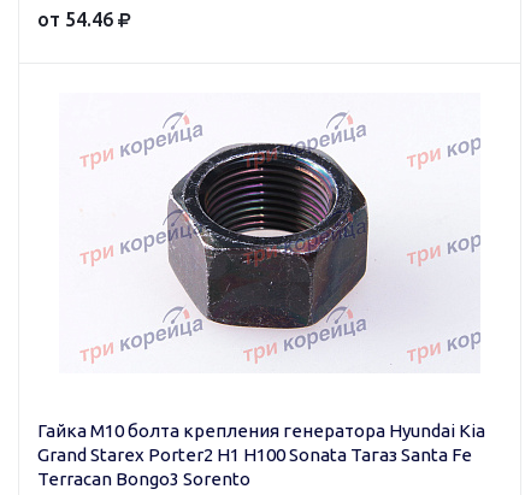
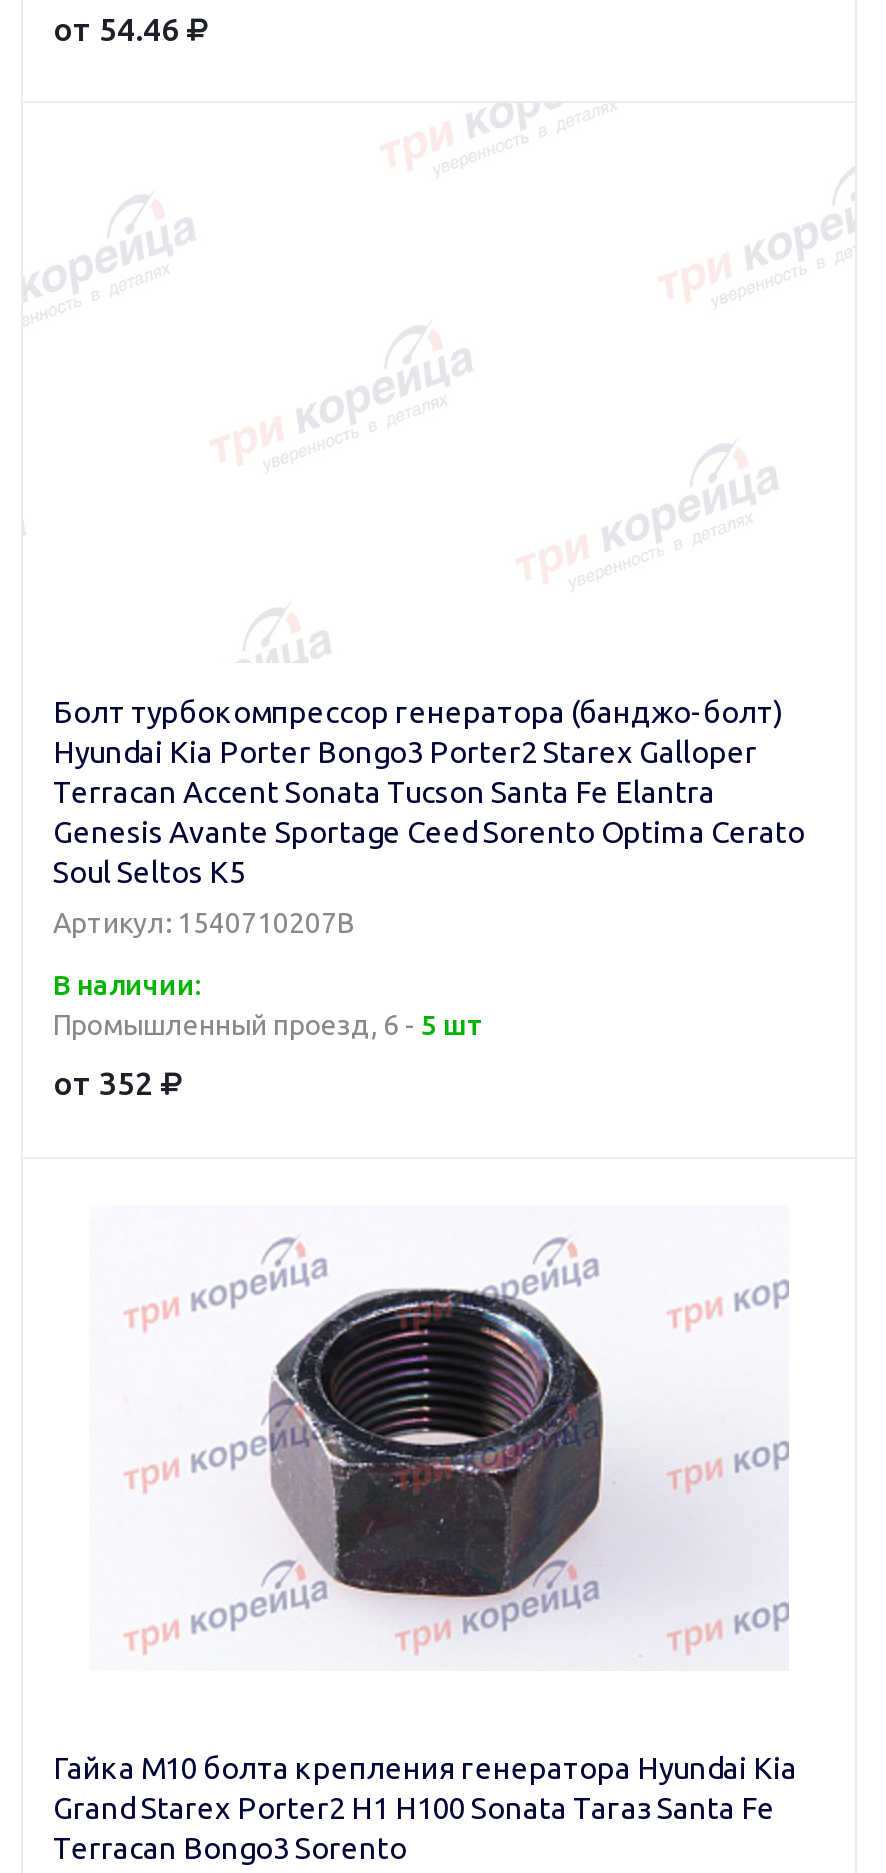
none -> [53,696,805,1102] Болт турбокомпрессор генератора (банджо-болт) | Hyundai Kia Porter Bongo3 Porter2 Starex Galloper | Terracan Accent Sonata Tucson Santa Fe Elantra | Genesis Avante Sportage Ceed Sorento Optima Cerato | Soul Seltos K5 | Артикул: 1540710207B | В наличии: | Промышленный проезд, 6 - 5 шт | от 352

